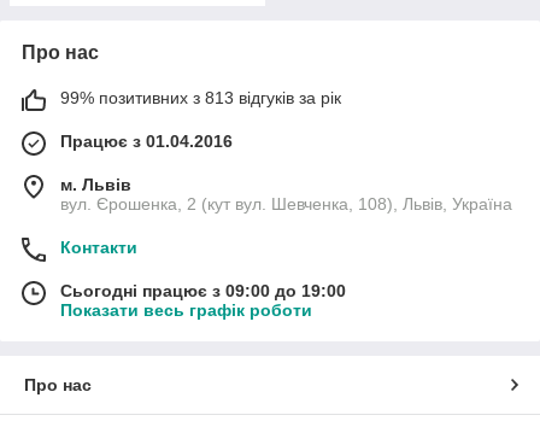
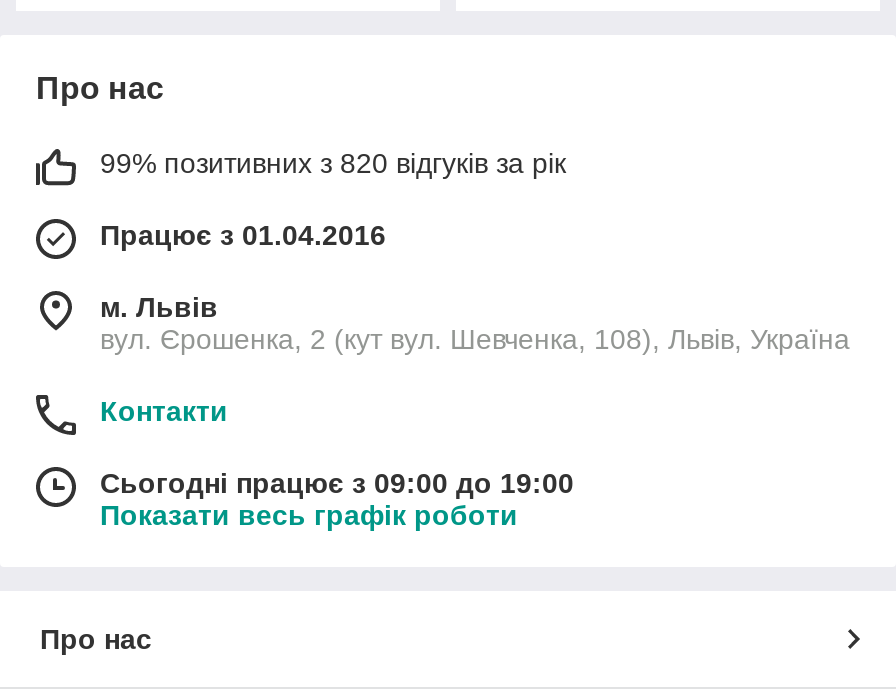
[60,88,341,107] 99% позитивних з 813 відгуків за рік -> [100,147,566,179] 99% позитивних з 820 відгуків за рік

